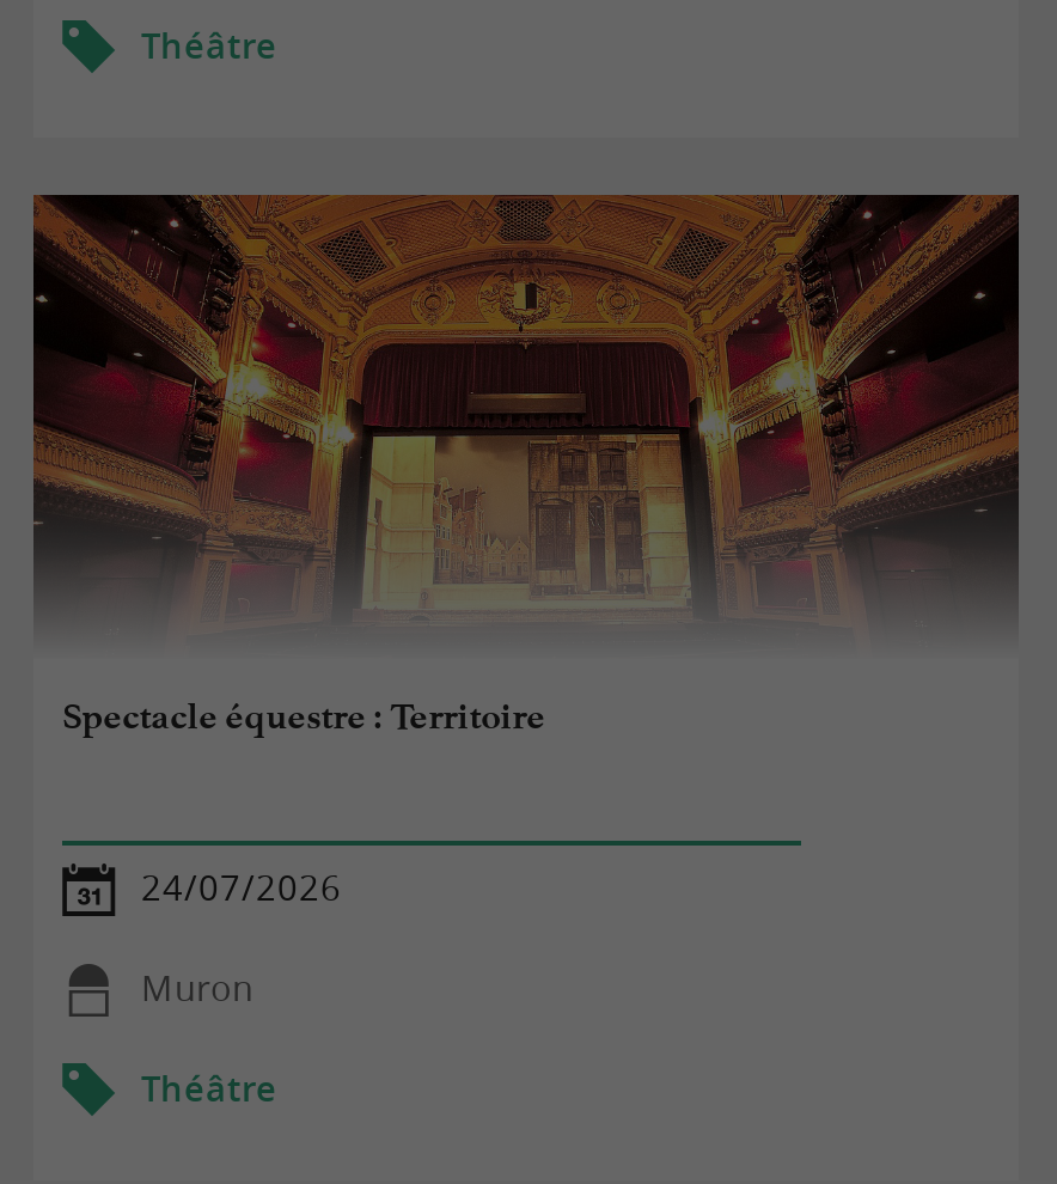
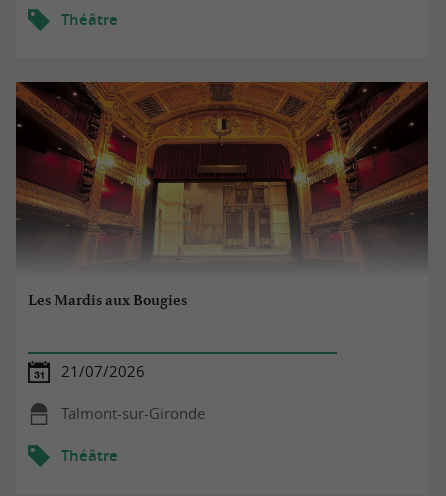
[62,695,545,738] Spectacle équestre : Territoire -> [28,291,187,309] Les Mardis aux Bougies
[141,864,342,910] 24/07/2026 -> [61,362,145,381] 21/07/2026
[141,965,253,1010] Muron -> [61,404,205,423] Talmont-sur-Gironde

